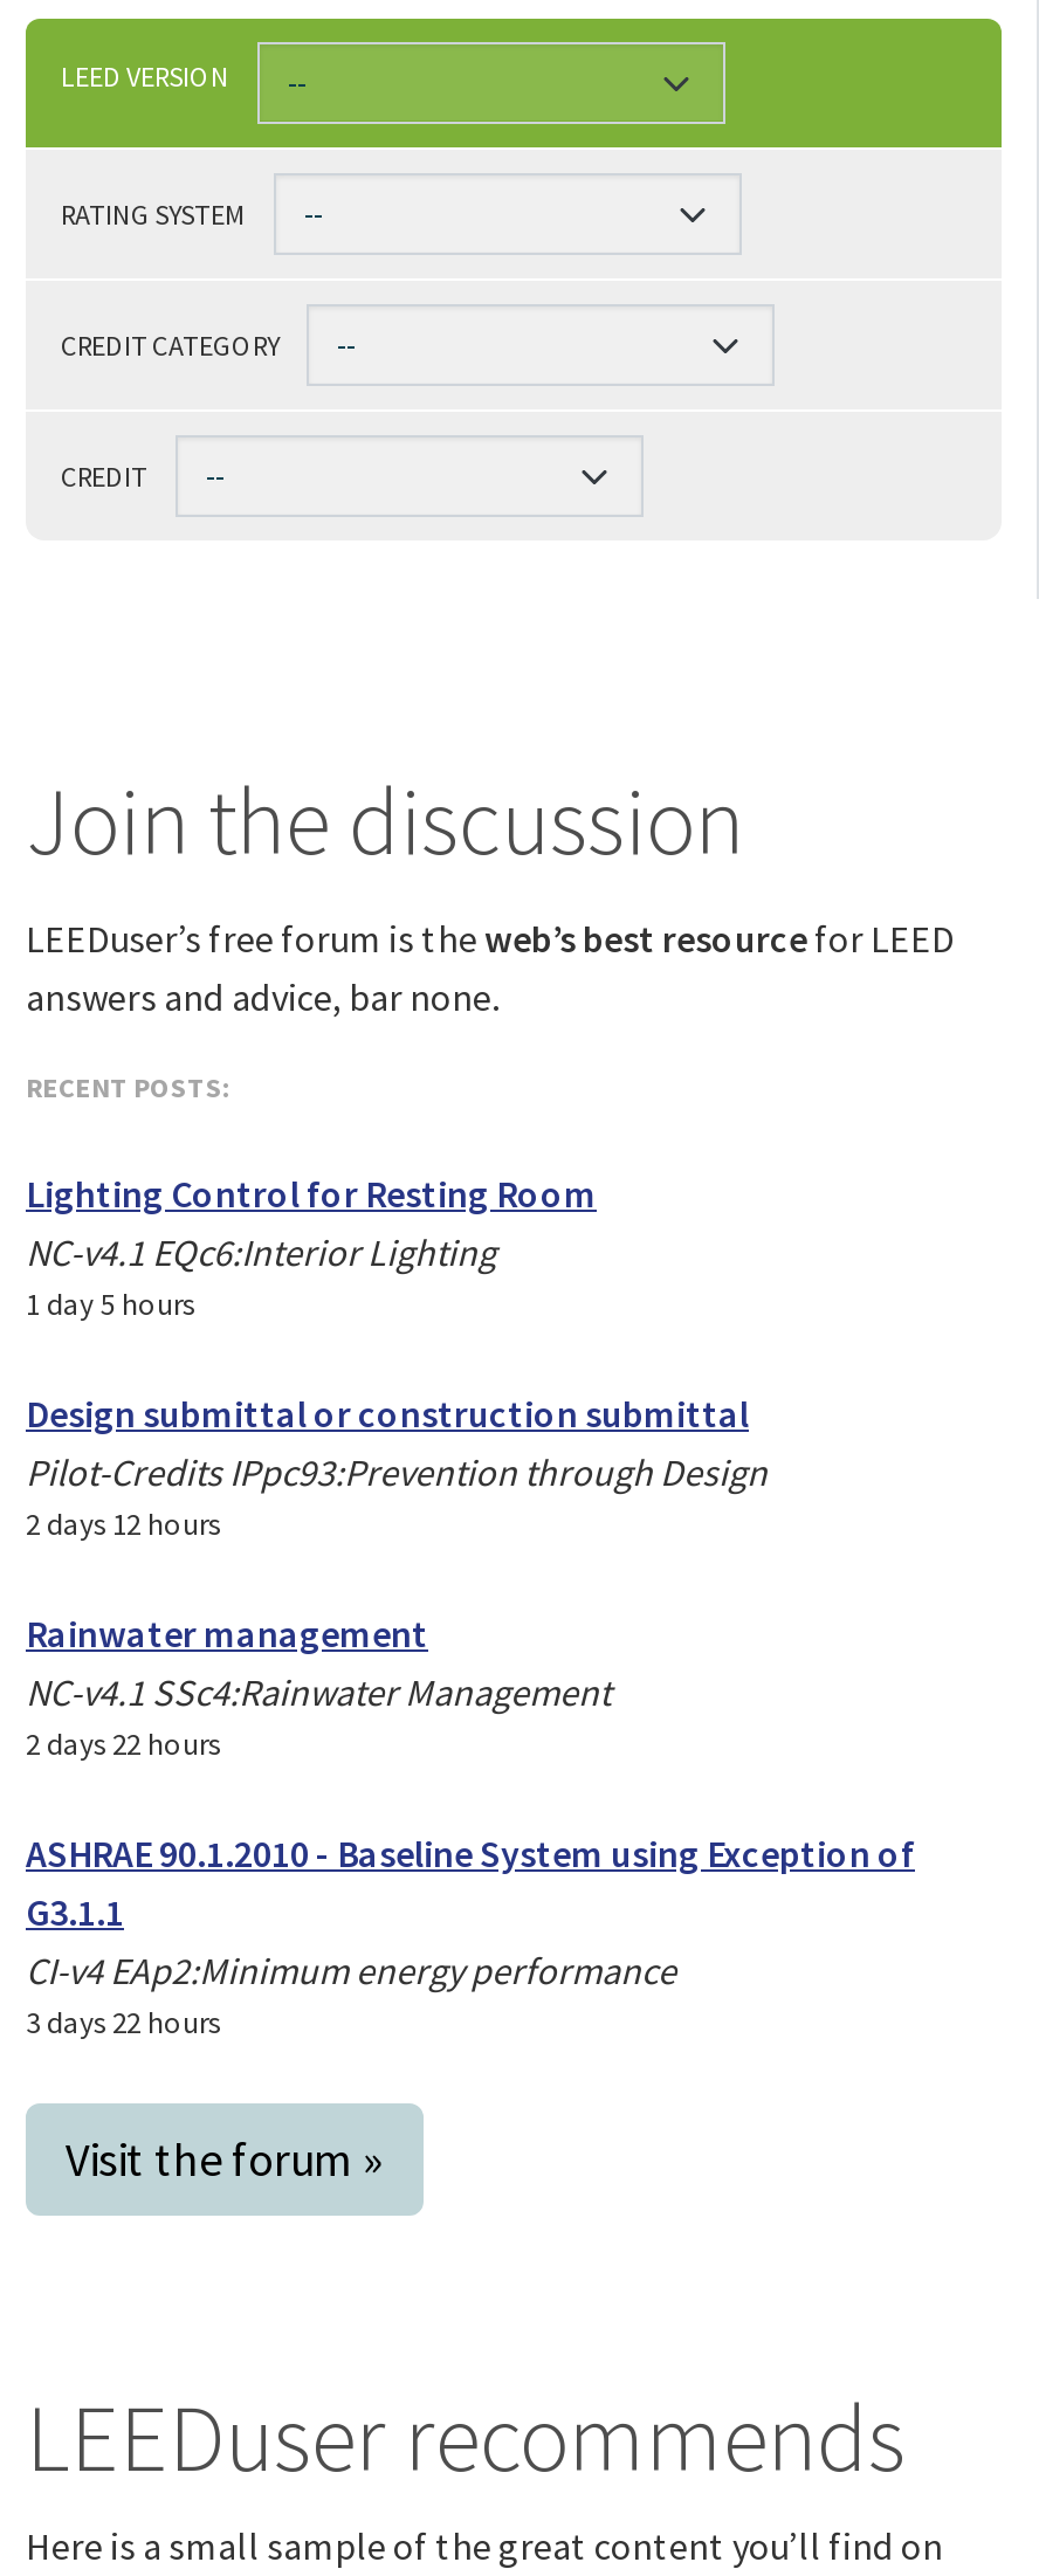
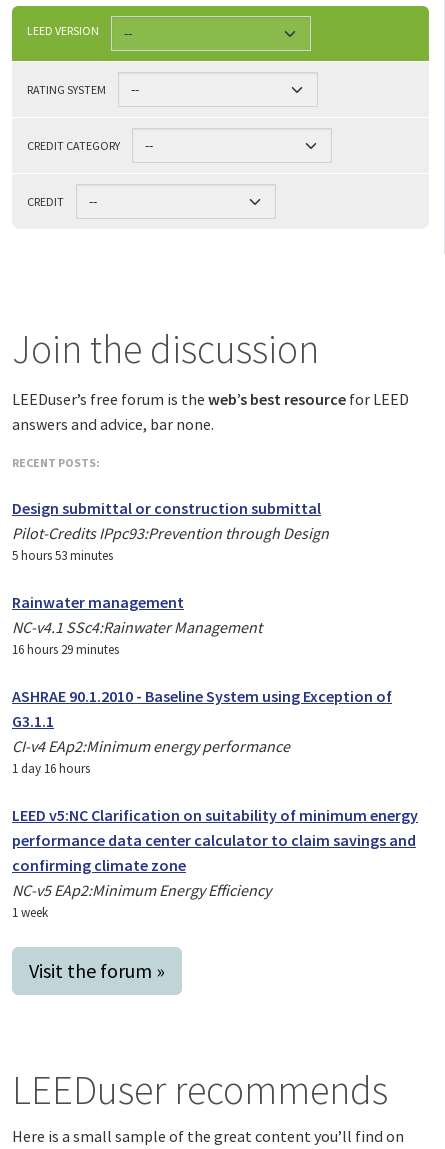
[26,1169,597,1323] Lighting Control for Resting Room | NC-v4.1 EQc6:Interior Lighting | 1 day 5 hours -> none
moved [26,1389,768,1494] -> [12,497,329,542]: Design submittal or construction submittal | Pilot-Credits IPpc93:Prevention through Design
[26,1503,220,1543] 2 days 12 hours -> [12,546,113,563] 5 hours 53 minutes
moved [26,1609,611,1714] -> [12,591,262,636]: Rainwater management | NC-v4.1 SSc4:Rainwater Management
[26,1723,220,1763] 2 days 22 hours -> [12,640,119,657] 16 hours 29 minutes
moved [26,1828,915,1992] -> [12,685,392,755]: ASHRAE 90.1.2010 - Baseline System using Exception of | G3.1.1 | CI-v4 EAp2:Minimum energy performance
[26,2002,220,2041] 3 days 22 hours -> [12,759,418,920] 1 day 16 hours | LEED v5:NC Clarification on suitability of minimum energy | performance data center calculator to claim savings and | confirming climate zone | NC-v5 EAp2:Minimum Energy Efficiency | 1 week

